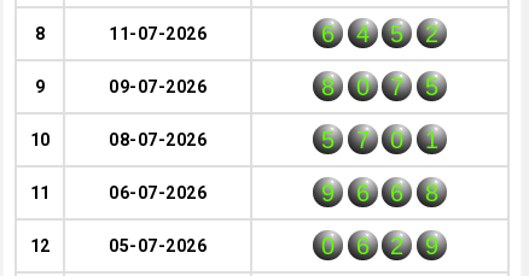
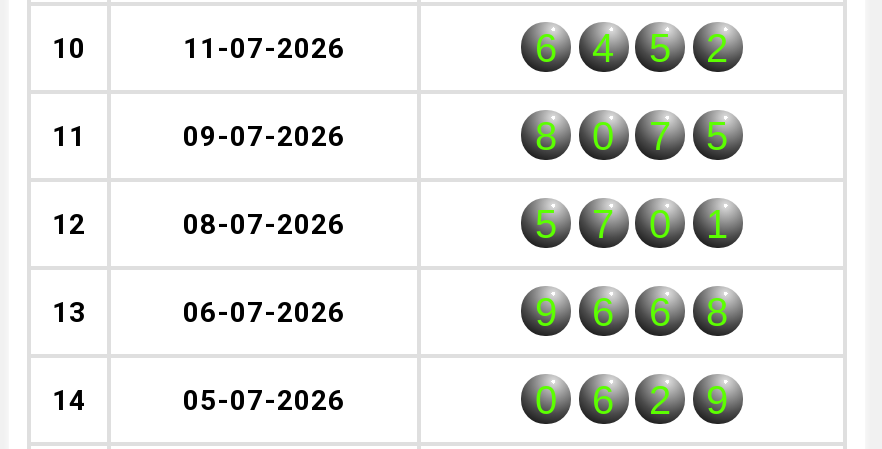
[35,24,45,43] 8 -> [52,32,86,64] 10
[35,77,45,96] 9 -> [52,120,86,152] 11
[30,130,50,149] 10 -> [52,208,86,240] 12
[30,183,50,202] 11 -> [52,296,86,328] 13
[30,236,50,255] 12 -> [52,384,86,416] 14

